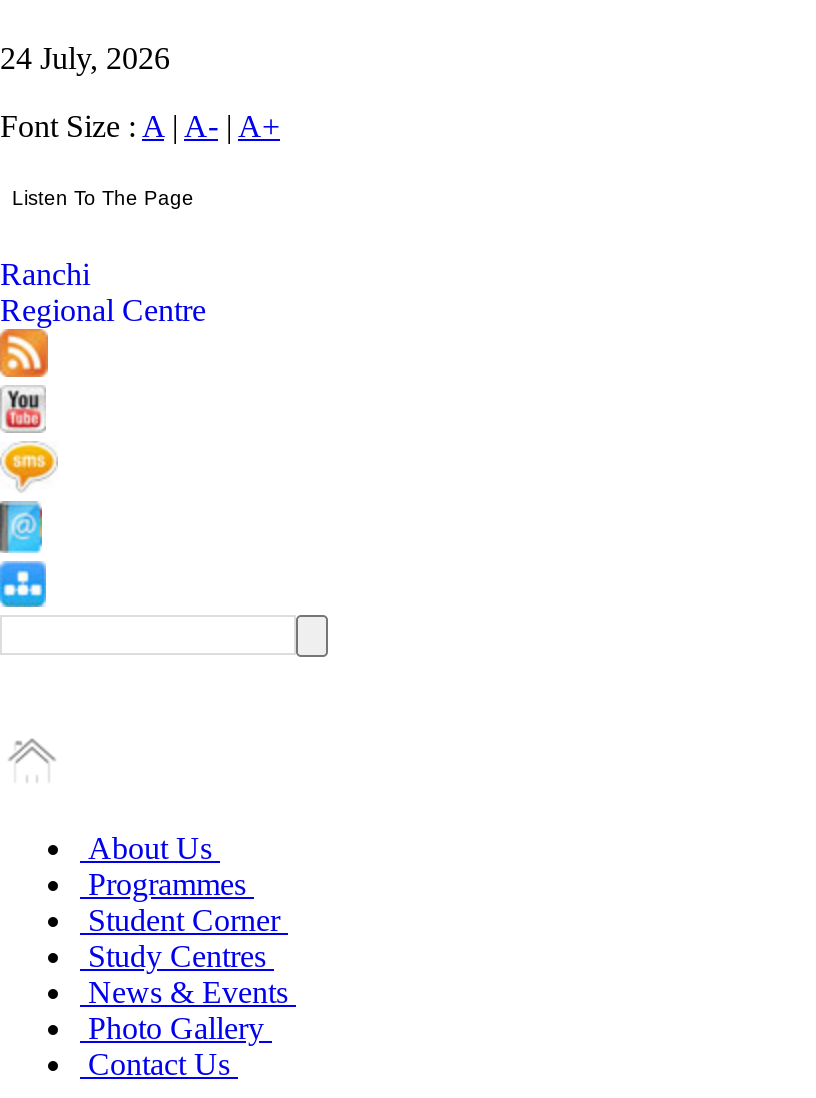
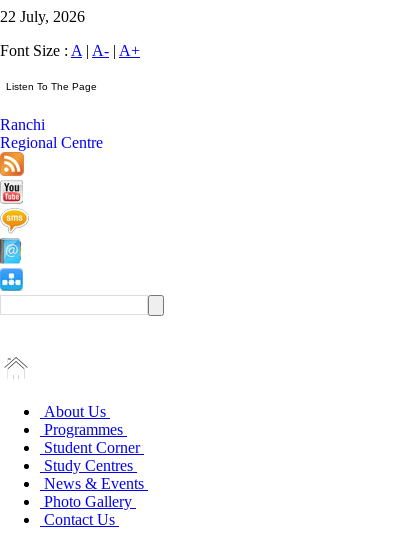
[0,41,170,75] 24 July, 2026 -> [0,8,85,25] 22 July, 2026

